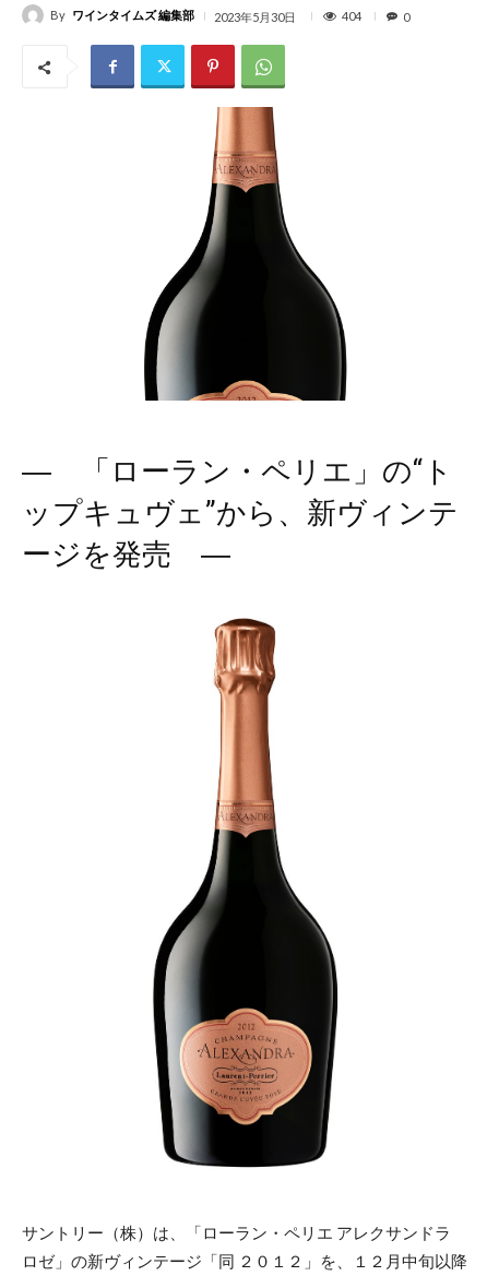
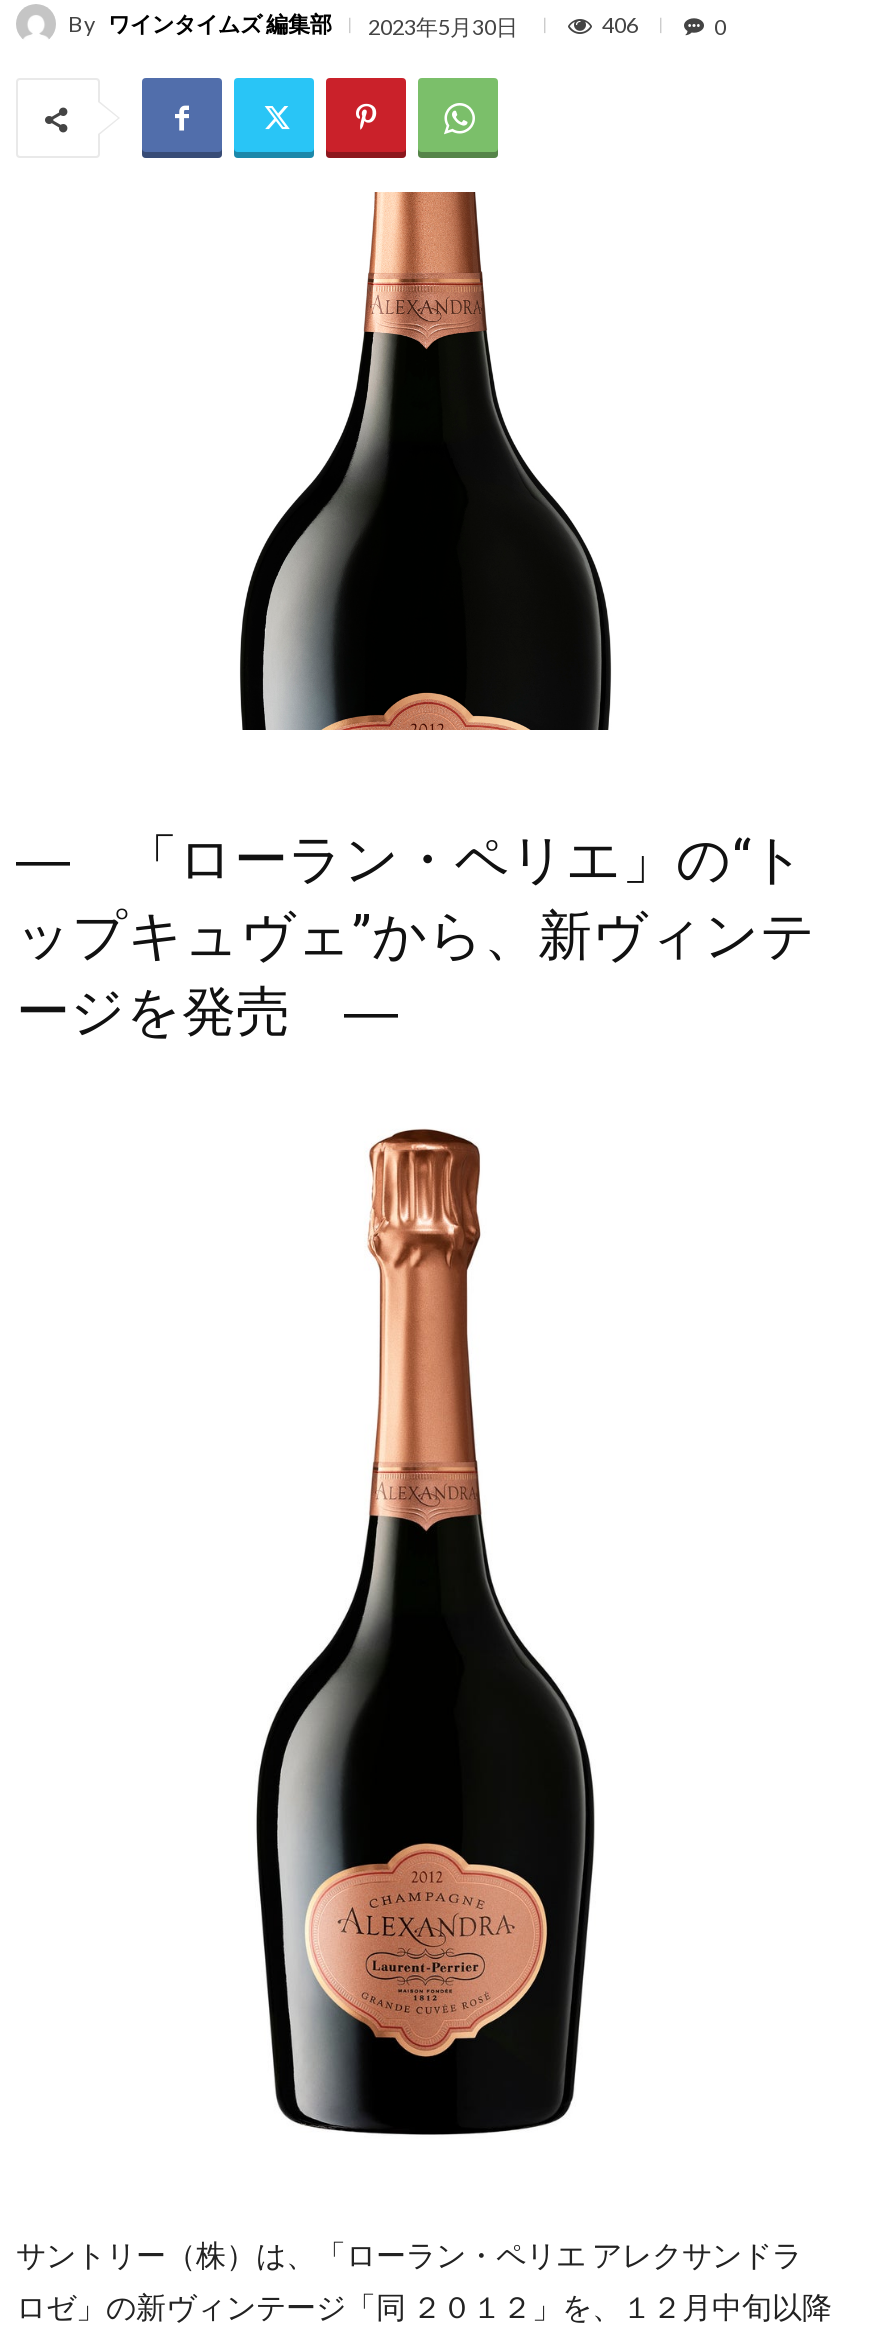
[342,9,361,23] 404 -> [602,12,638,38] 406

